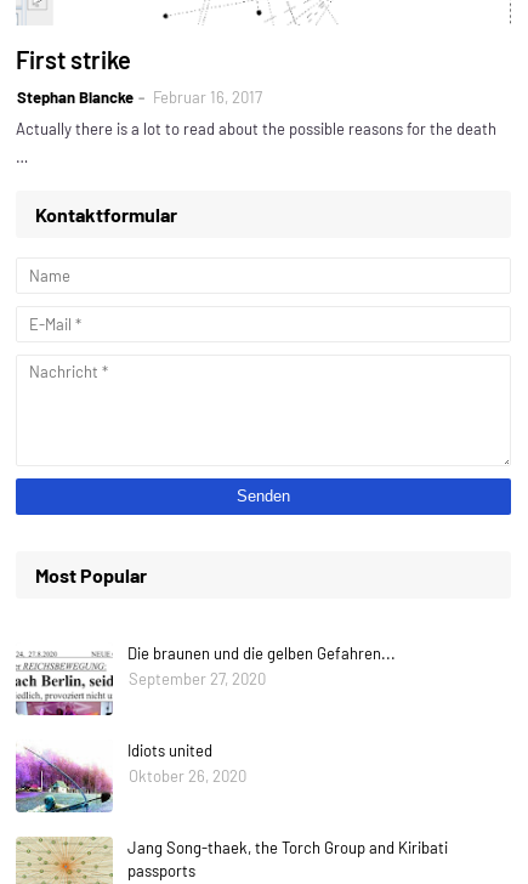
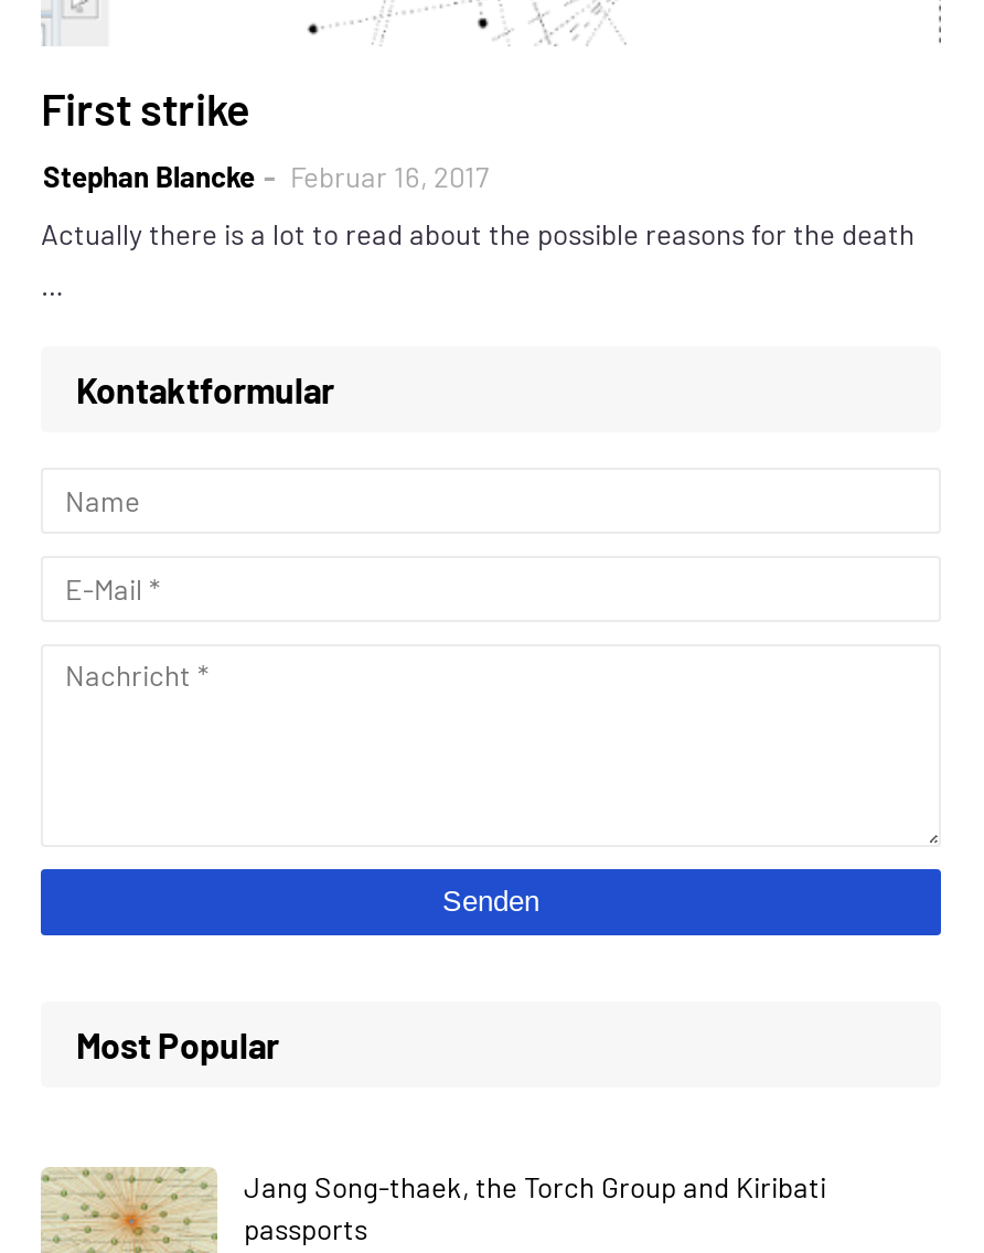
[16,644,396,716] [image] | Die braunen und die gelben Gefahren... | September 27, 2020 -> none
[15,741,246,814] [image] | Idiots united | Oktober 26, 2020 -> none

